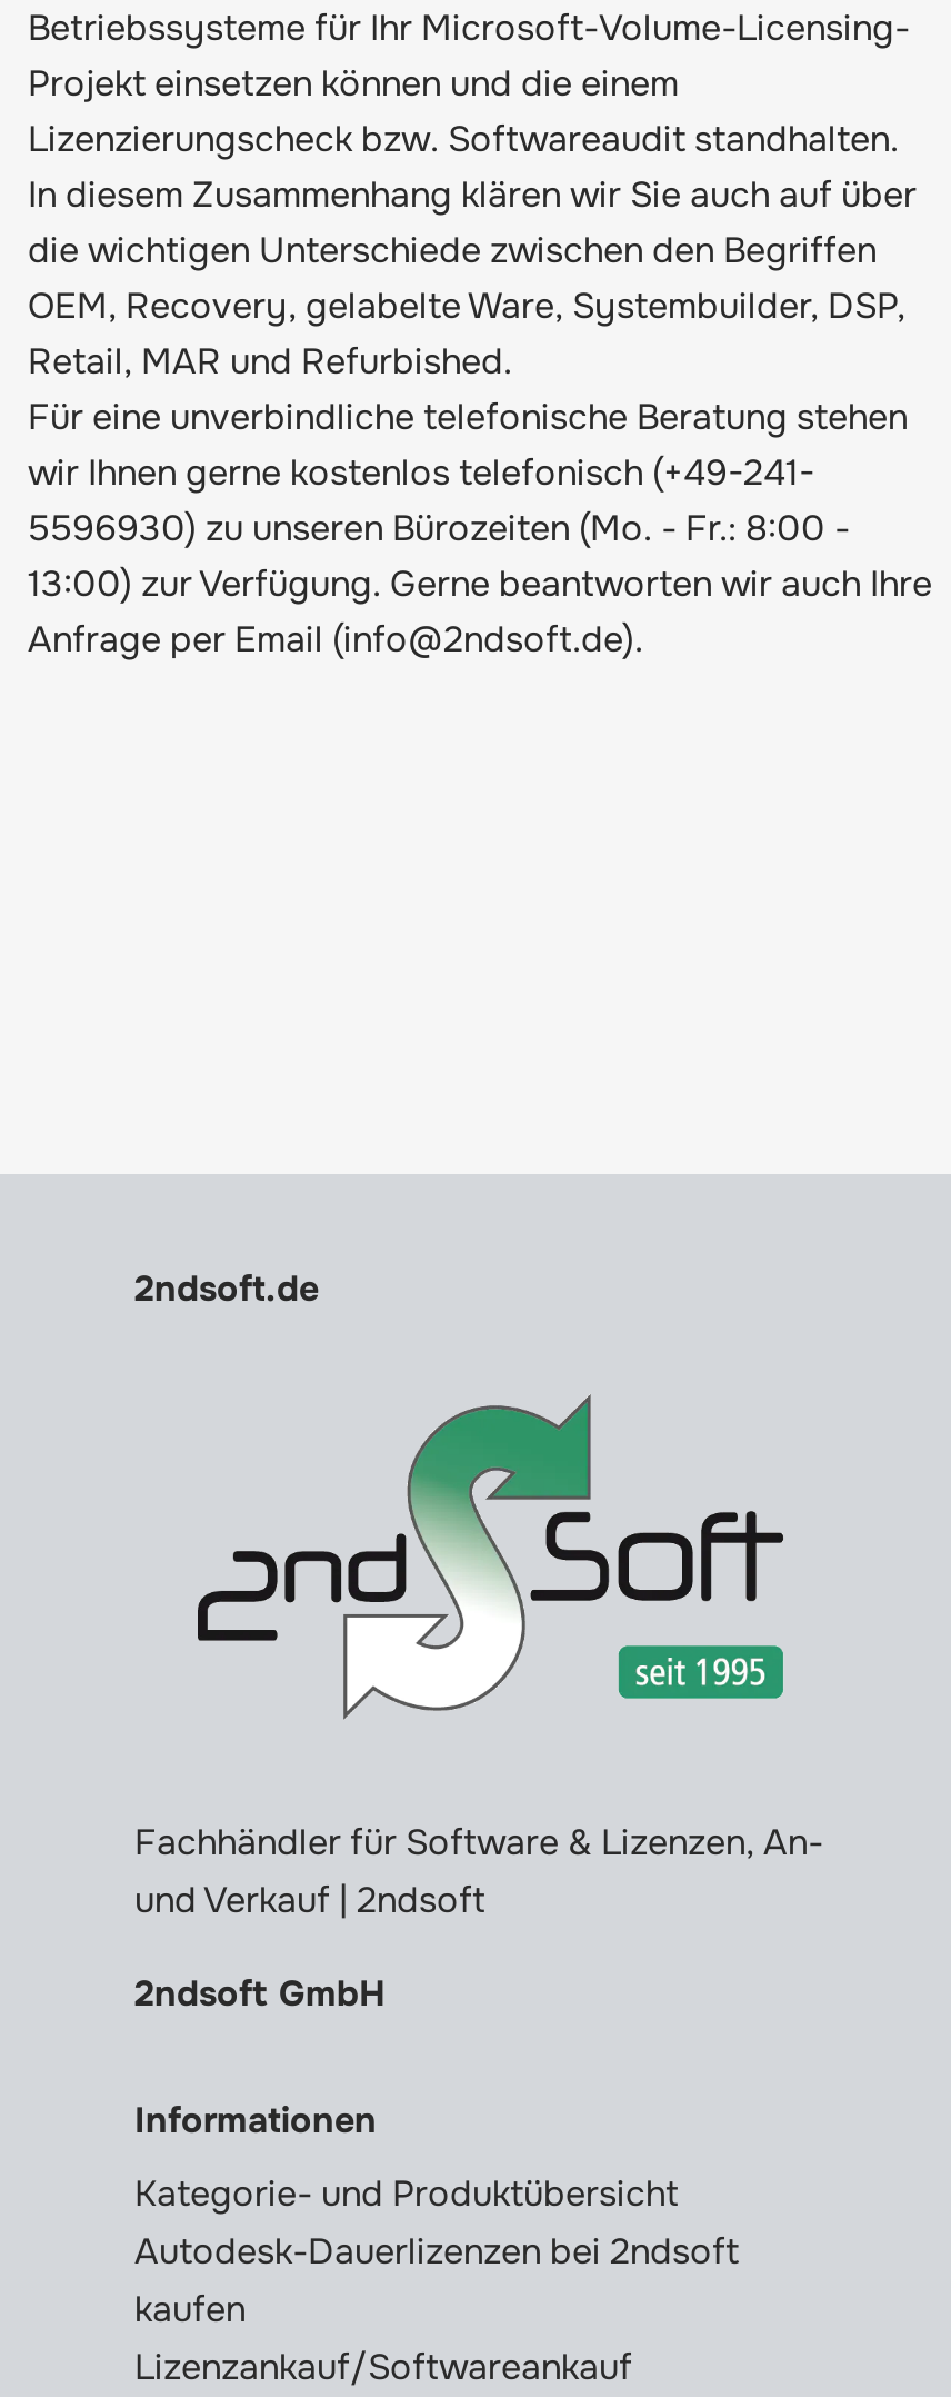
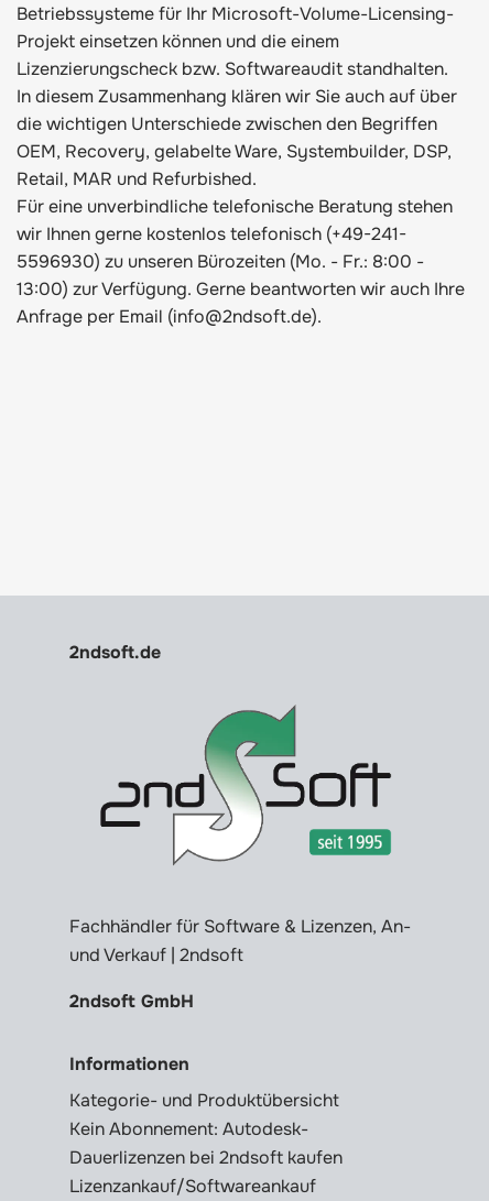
[134,2228,739,2333] Autodesk-Dauerlizenzen bei 2ndsoft | kaufen -> [69,1117,343,1169] Kein Abonnement: Autodesk- | Dauerlizenzen bei 2ndsoft kaufen

